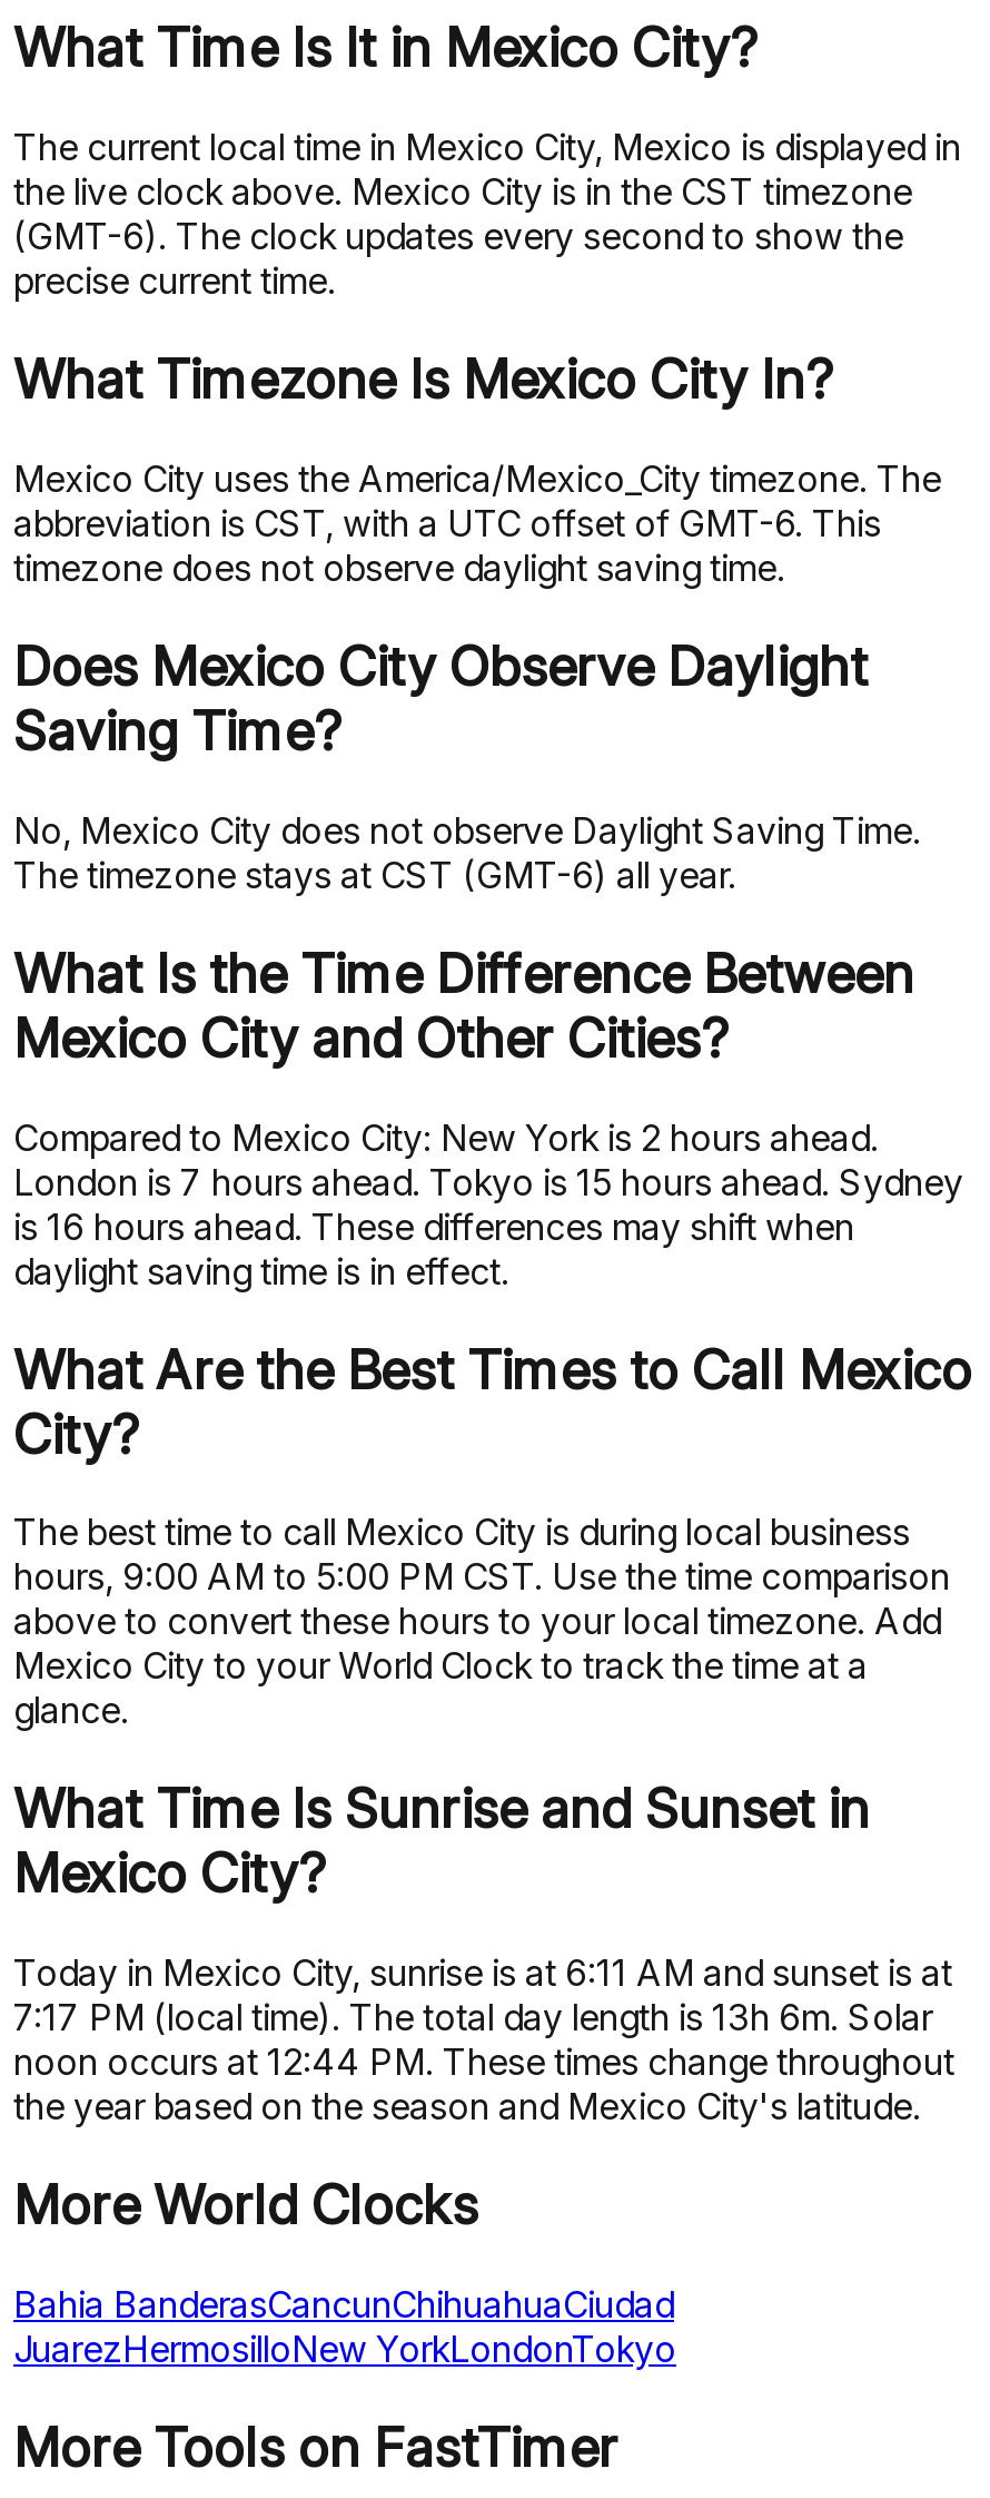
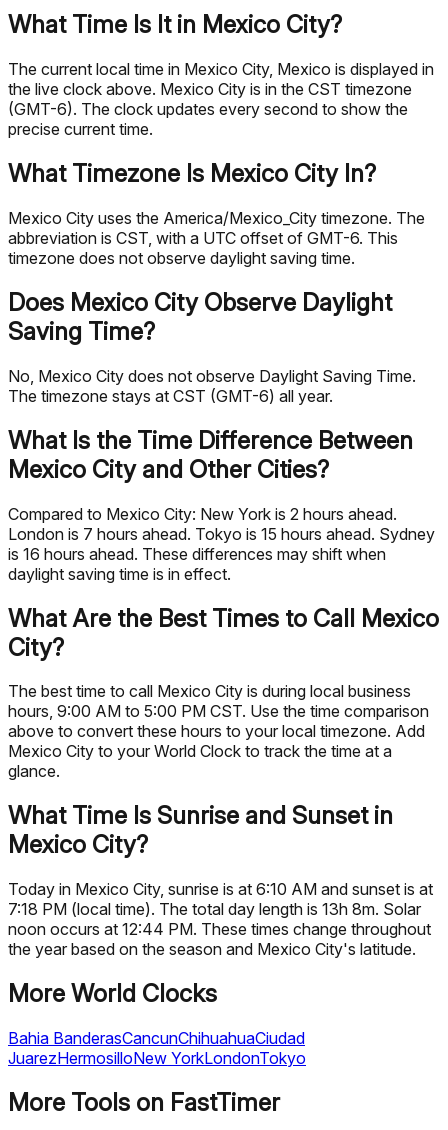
[13,1951,952,1996] Today in Mexico City, sunrise is at 6:11 AM and sunset is at -> [8,879,433,899] Today in Mexico City, sunrise is at 6:10 AM and sunset is at
[13,1996,932,2040] 7:17 PM (local time). The total day length is 13h 6m. Solar -> [8,899,421,919] 7:18 PM (local time). The total day length is 13h 8m. Solar

